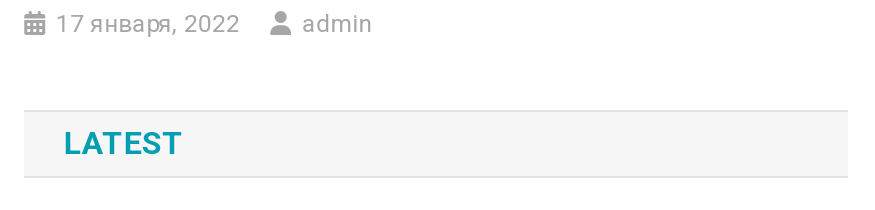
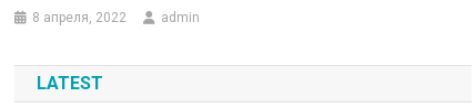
[56,9,240,37] 17 января, 2022 -> [32,9,127,25] 8 апреля, 2022

